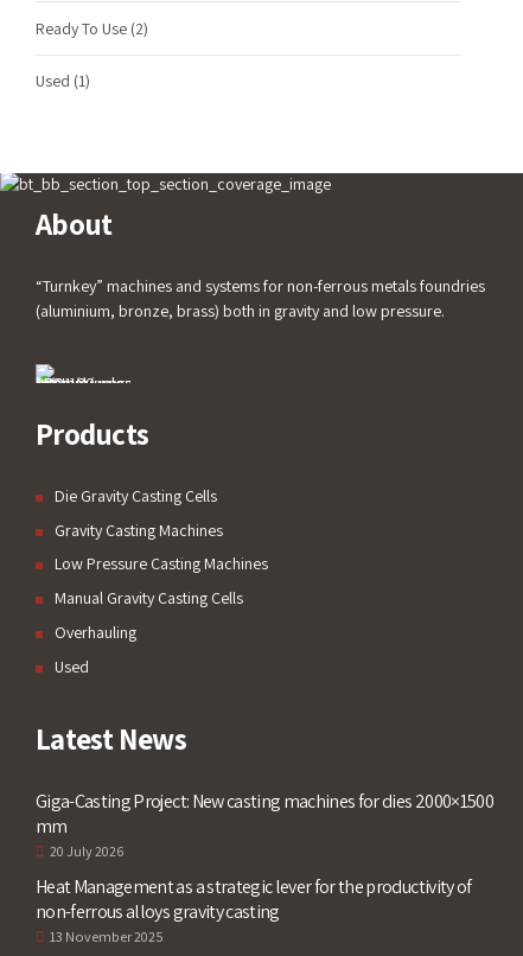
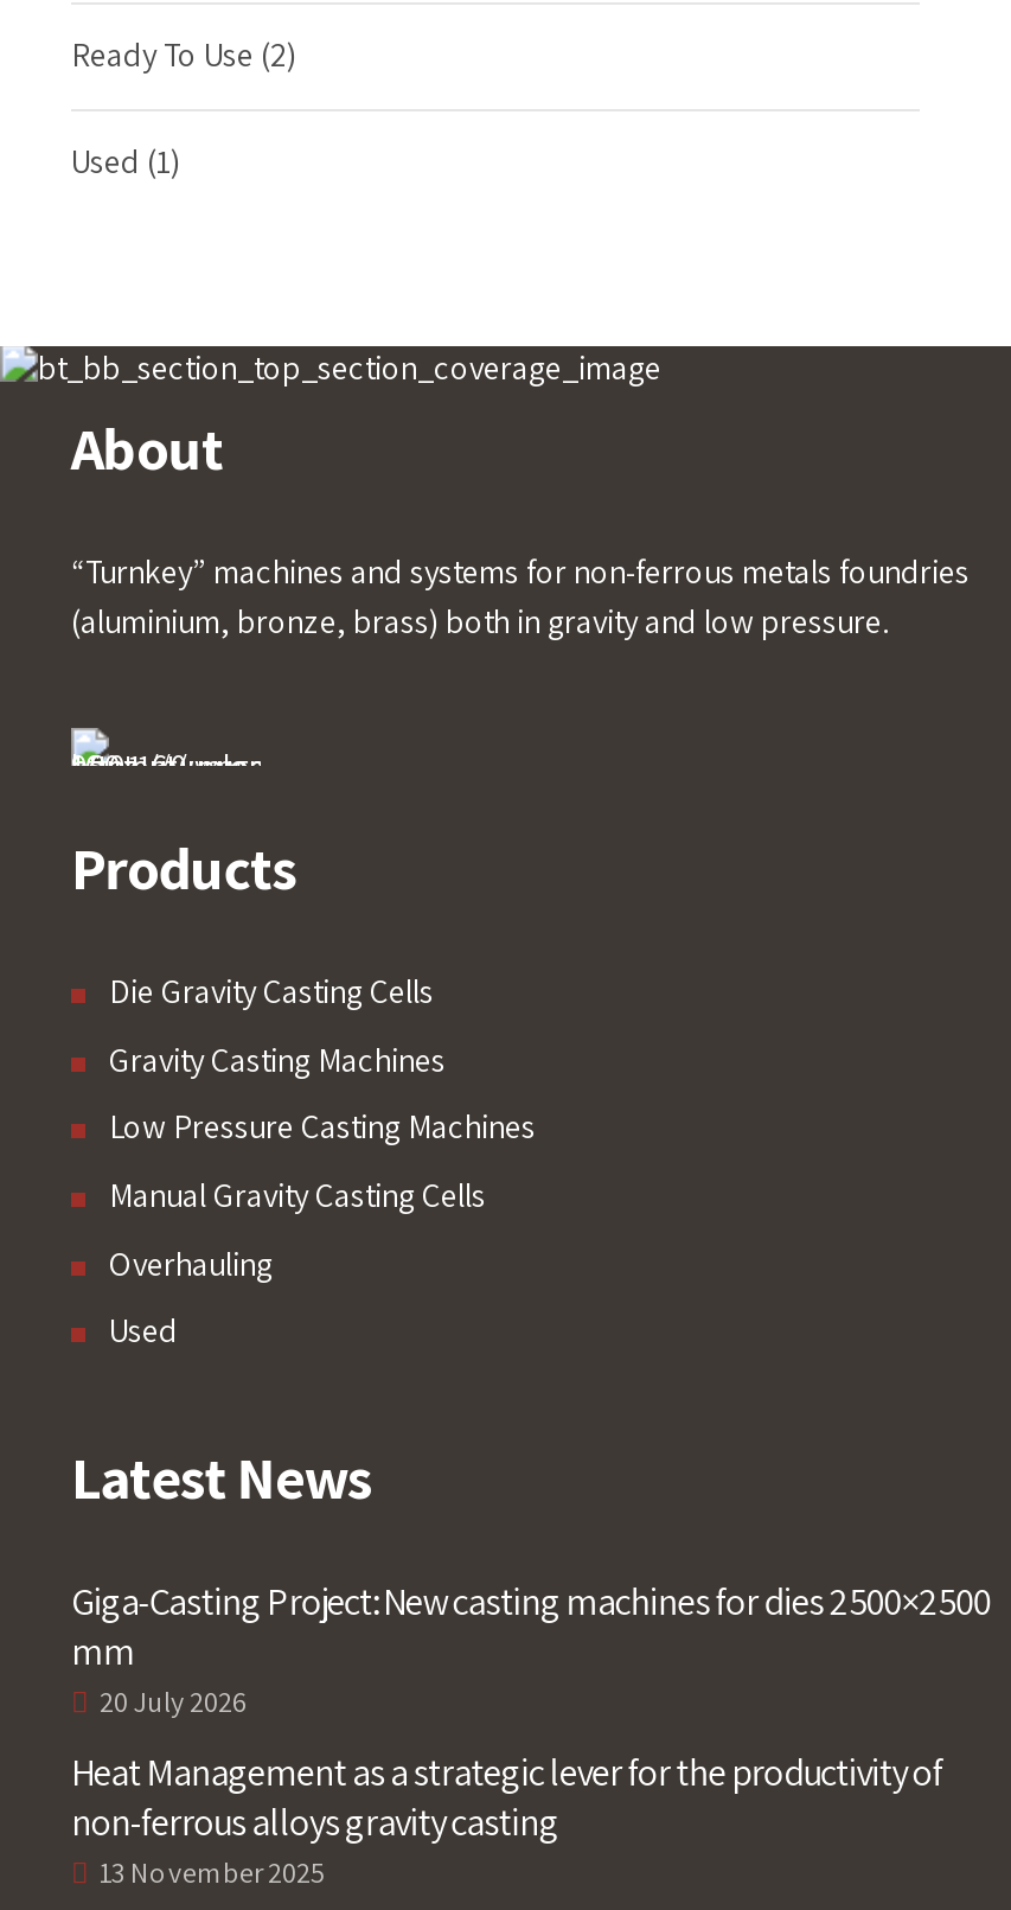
[36,789,493,814] Giga-Casting Project: New casting machines for dies 2000×1500 -> [71,1577,991,1627] Giga-Casting Project: New casting machines for dies 2500×2500

